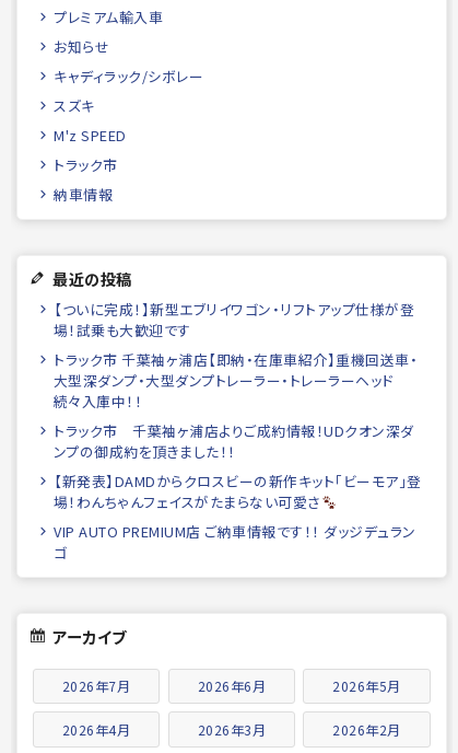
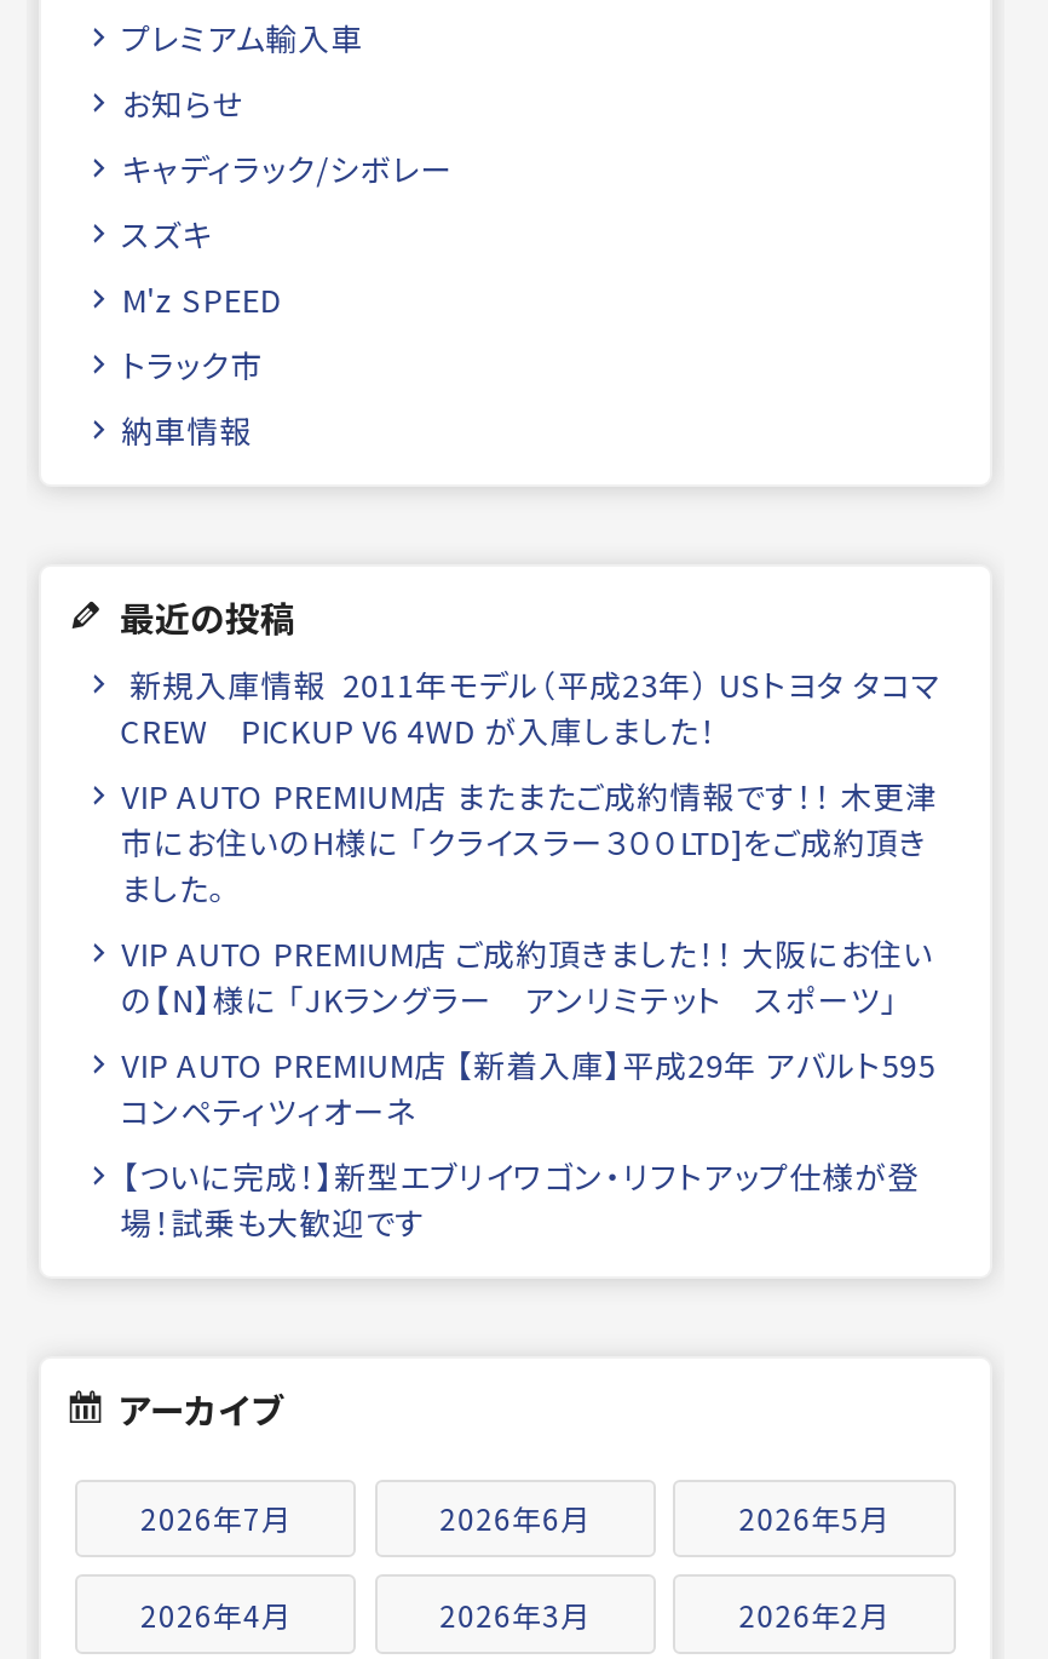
none -> [121,662,942,1134] 新規入庫情報 2011年モデル（平成23年） USトヨタ タコマ | CREW PICKUP V6 4WD が入庫しました！ | VIP AUTO PREMIUM店 またまたご成約情報です！！ 木更津 | 市にお住いのH様に 「クライスラー３００LTD]をご成約頂き | ました。 | VIP AUTO PREMIUM店 ご成約頂きました！！ 大阪にお住い | の【N】様に 「JKラングラー アンリミテット スポーツ」 | VIP AUTO PREMIUM店 【新着入庫】平成29年 アバルト595 | コンペティツィオーネ
moved [53,299,414,341] -> [121,1153,920,1245]: 【ついに完成！】新型エブリイワゴン・リフトアップ仕様が登 | 場！試乗も大歓迎です
[53,349,421,563] トラック市 千葉袖ヶ浦店【即納・在庫車紹介】重機回送車・ | 大型深ダンプ・大型ダンプトレーラー・トレーラーヘッド | 続々入庫中！！ | トラック市 千葉袖ヶ浦店よりご成約情報！UDクオン深ダ | ンプの御成約を頂きました！！ | 【新発表】DAMDからクロスビーの新作キット「ビーモア」登 | 場！わんちゃんフェイスがたまらない可愛さ | VIP AUTO PREMIUM店 ご納車情報です！！ ダッジデュラン | ゴ -> none

